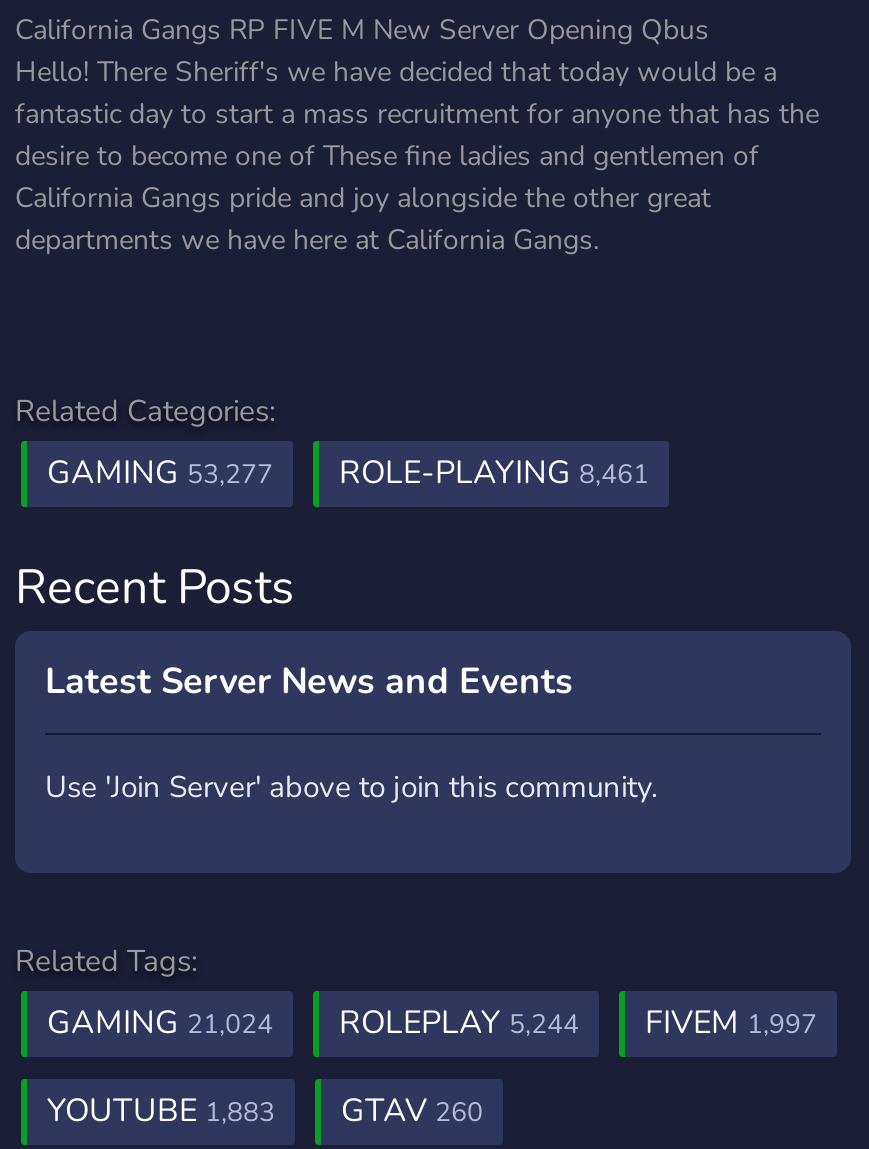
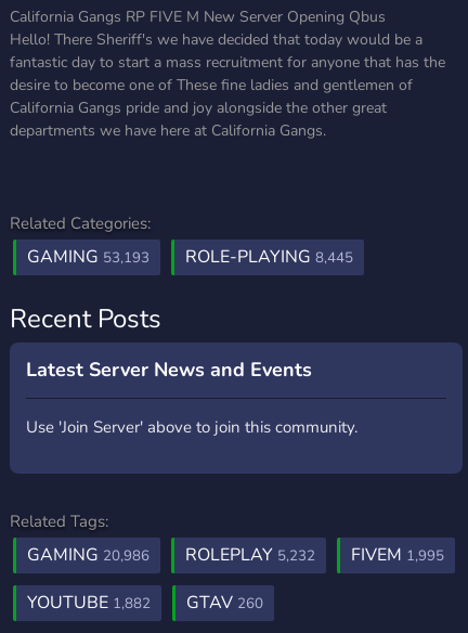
[47,451,273,495] GAMING 53,277 -> [27,245,149,269] GAMING 53,193
[339,451,649,495] ROLE-PLAYING 8,461 -> [185,245,353,269] ROLE-PLAYING 8,445
[47,1001,273,1045] GAMING 21,024 -> [27,543,149,567] GAMING 20,986
[339,1001,579,1045] ROLEPLAY 5,244 -> [185,543,315,567] ROLEPLAY 5,232
[645,1001,817,1045] FIVEM 1,997 -> [351,543,444,567] FIVEM 1,995
[47,1089,483,1133] YOUTUBE 1,883 GTAV 260 -> [27,591,263,615] YOUTUBE 1,882 GTAV 260

